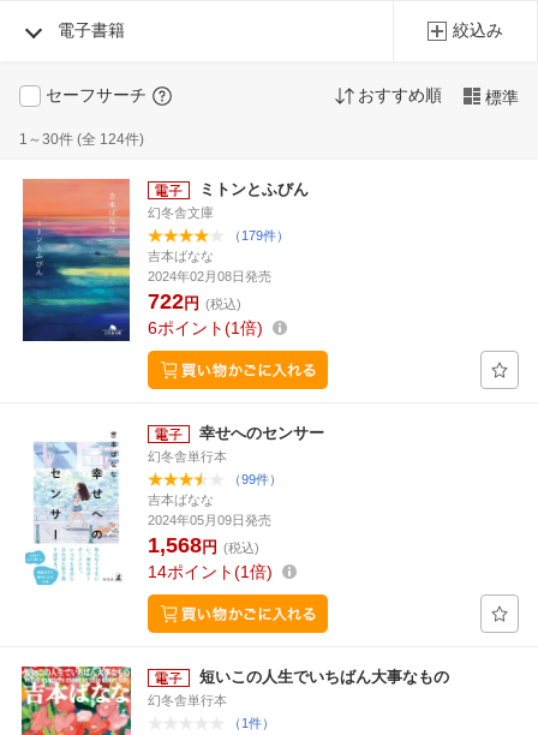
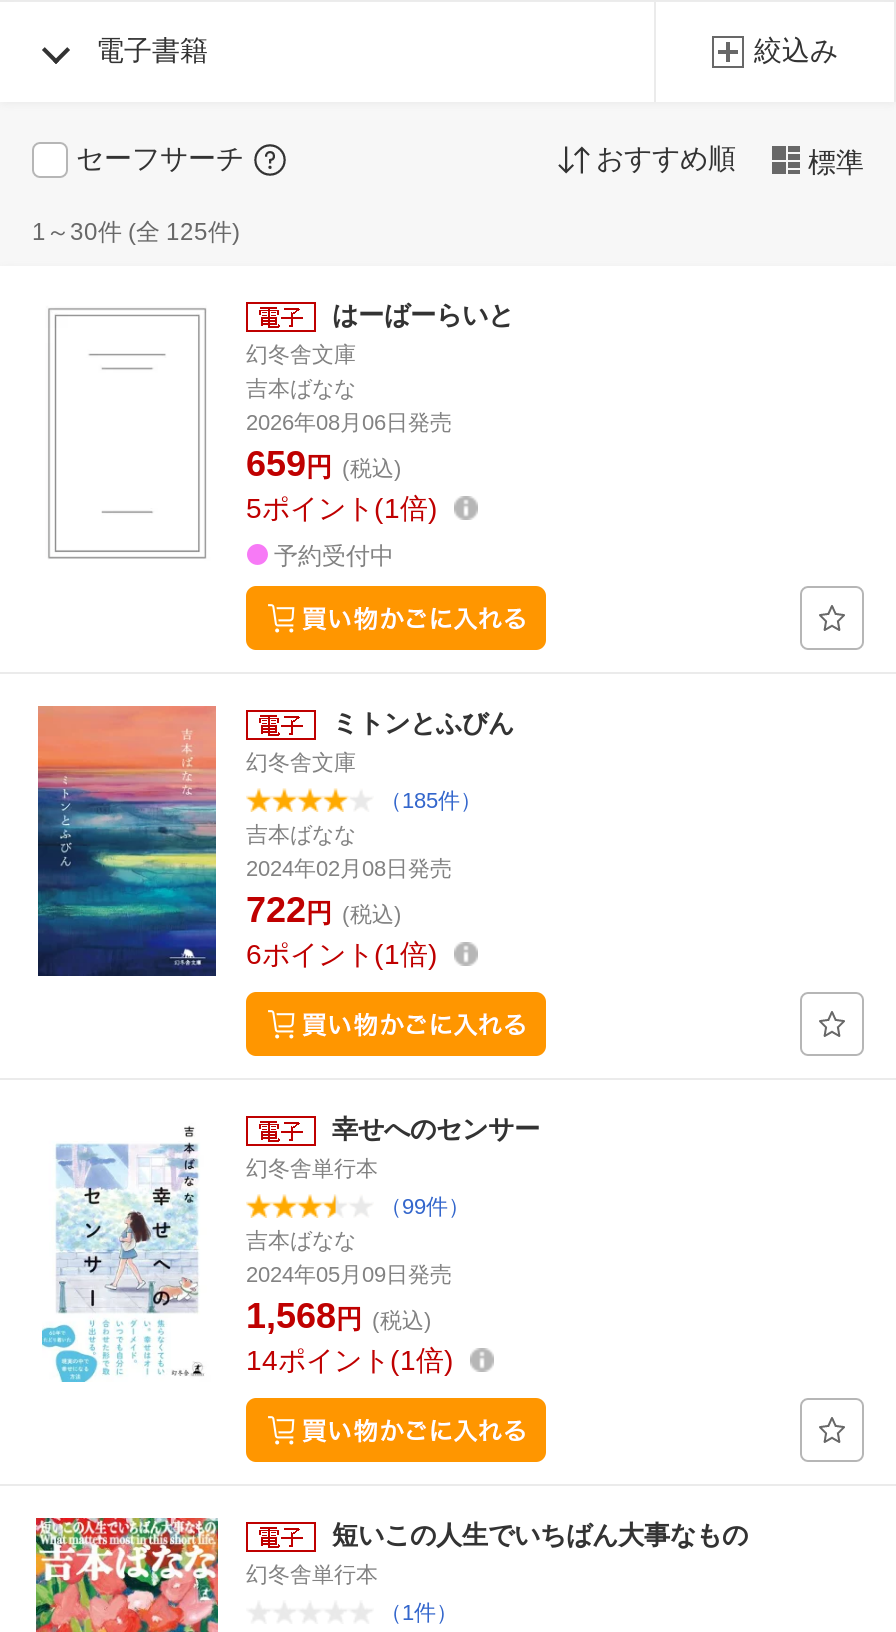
[19,131,144,148] 1～30件 (全 124件) -> [32,218,514,570] 1～30件 (全 125件) | はーばーらいと | 幻冬舎文庫 | 吉本ばなな | 2026年08月06日発売 | 659円 (税込) | 5ポイント 1倍 | 予約受付中
[228,228,289,243] （179件） -> [380,788,482,812] （185件）

